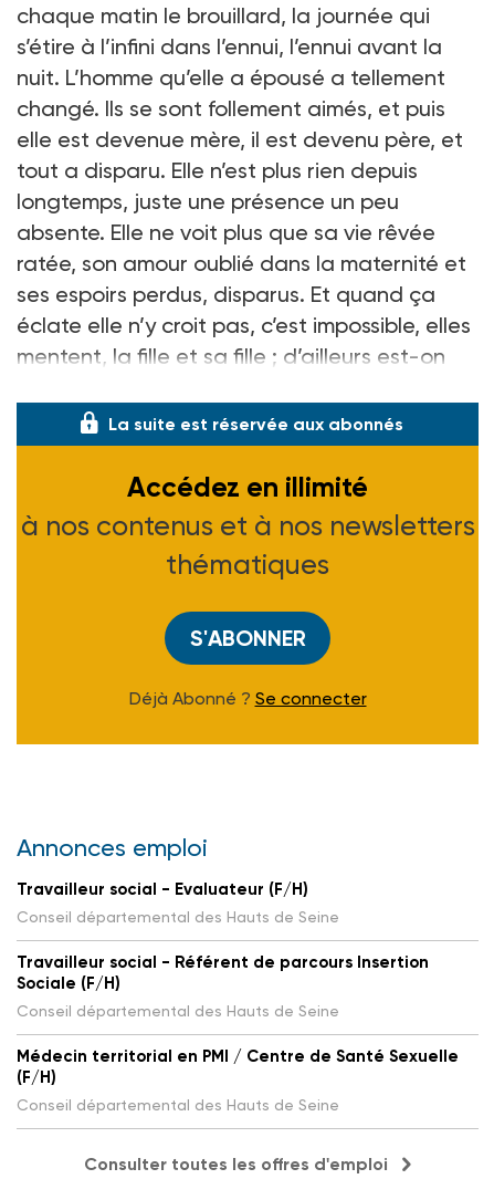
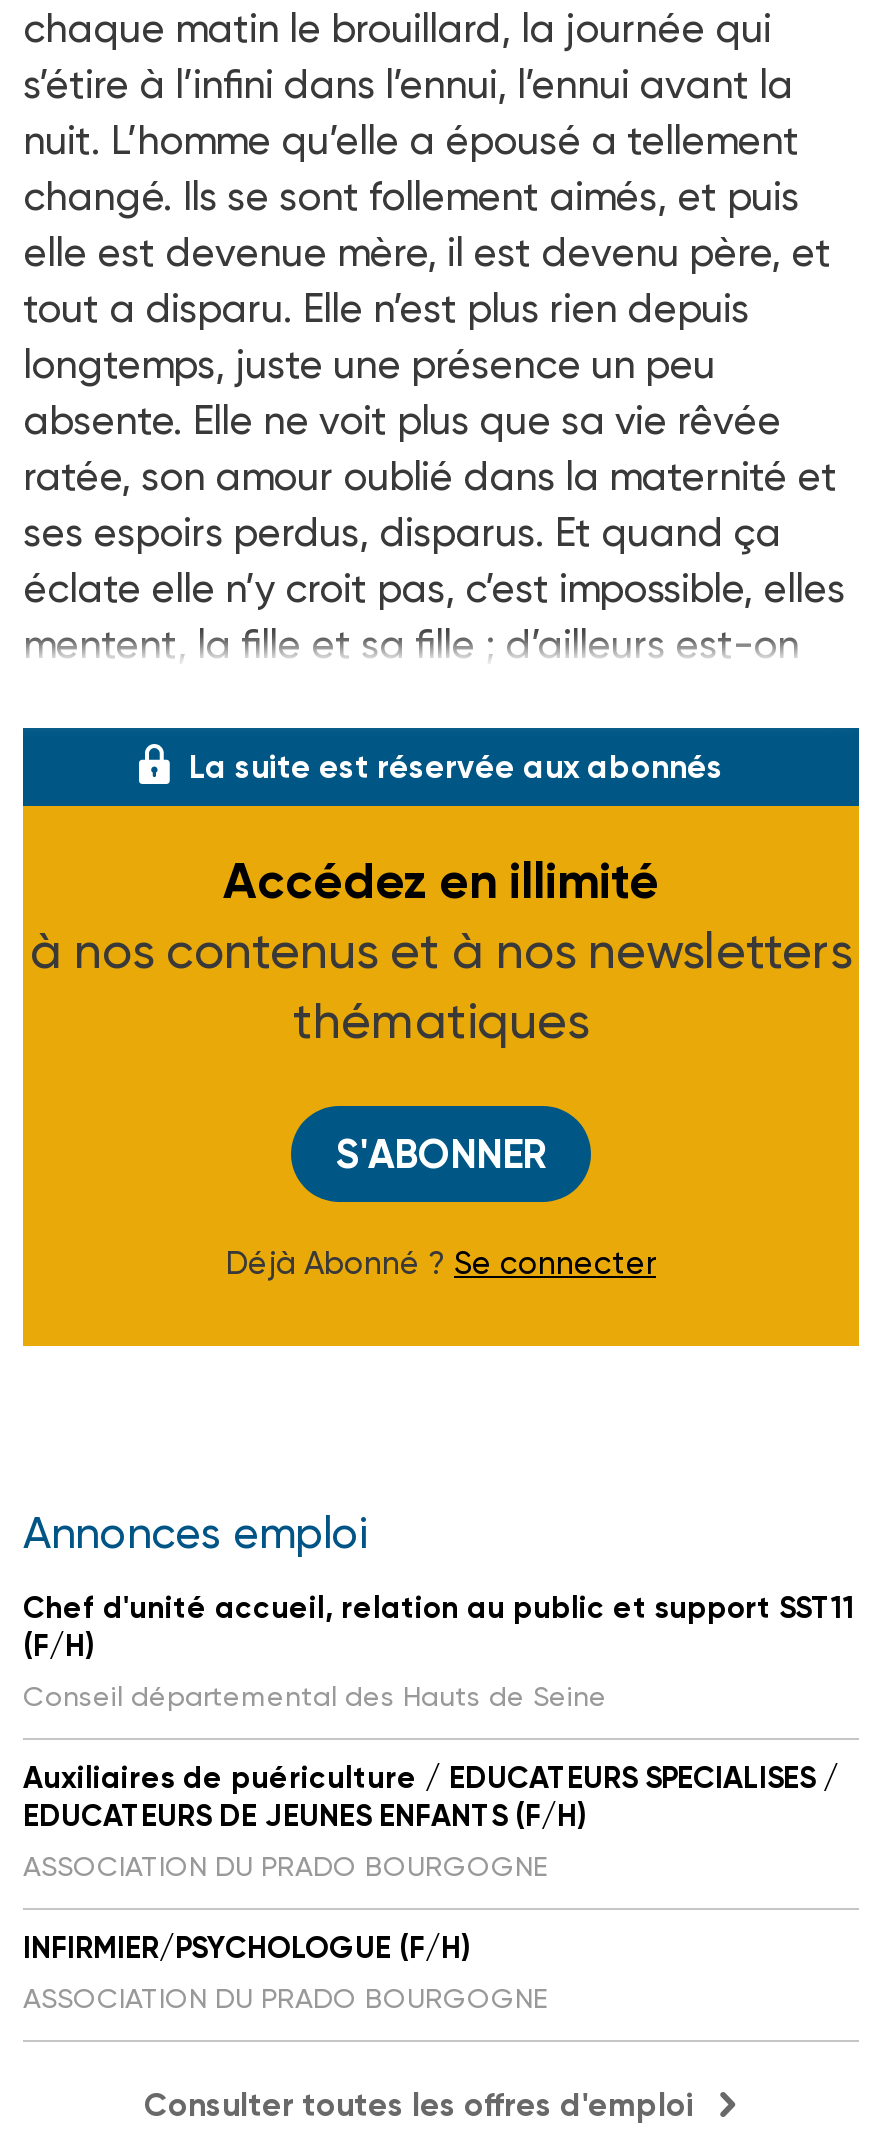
[17,879,459,1066] Travailleur social - Evaluateur (F/H) | Conseil départemental des Hauts de Seine | Travailleur social - Référent de parcours Insertion | Sociale (F/H) | Conseil départemental des Hauts de Seine | Médecin territorial en PMI / Centre de Santé Sexuelle -> [23,1590,855,1626] Chef d'unité accueil, relation au public et support SST11
moved [17,1067,339,1114] -> [23,1628,607,1712]: (F/H) | Conseil départemental des Hauts de Seine
none -> [23,1760,839,2014] Auxiliaires de puériculture / EDUCATEURS SPECIALISES / | EDUCATEURS DE JEUNES ENFANTS (F/H) | ASSOCIATION DU PRADO BOURGOGNE | INFIRMIER/PSYCHOLOGUE (F/H) | ASSOCIATION DU PRADO BOURGOGNE

